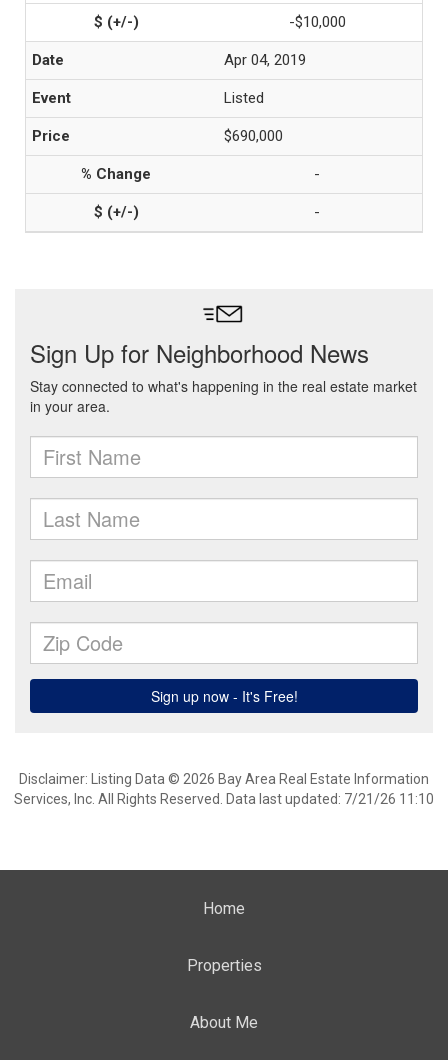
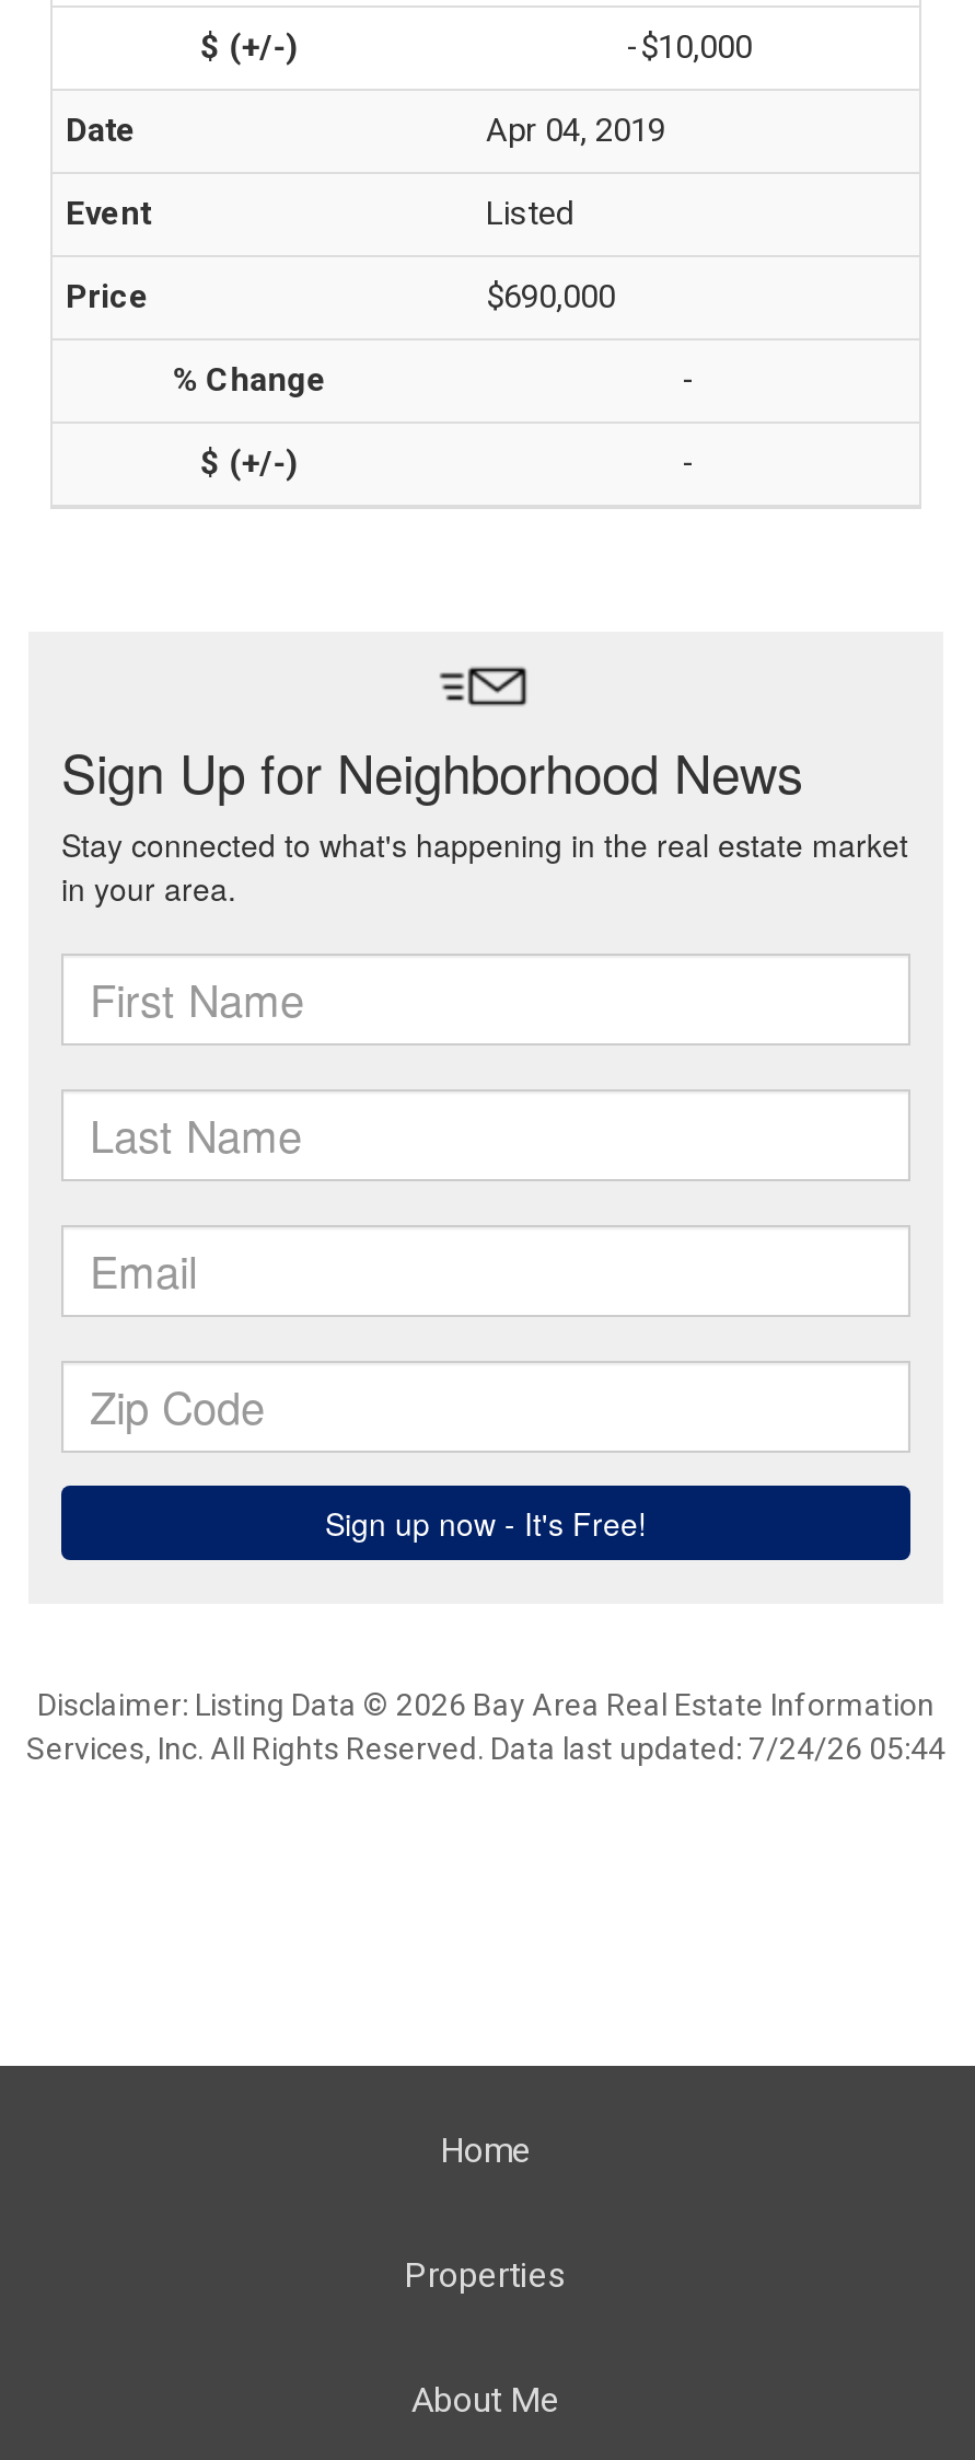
[14,791,434,807] Services, Inc. All Rights Reserved. Data last updated: 7/21/26 11:10 -> [26,1731,945,1766] Services, Inc. All Rights Reserved. Data last updated: 7/24/26 05:44

